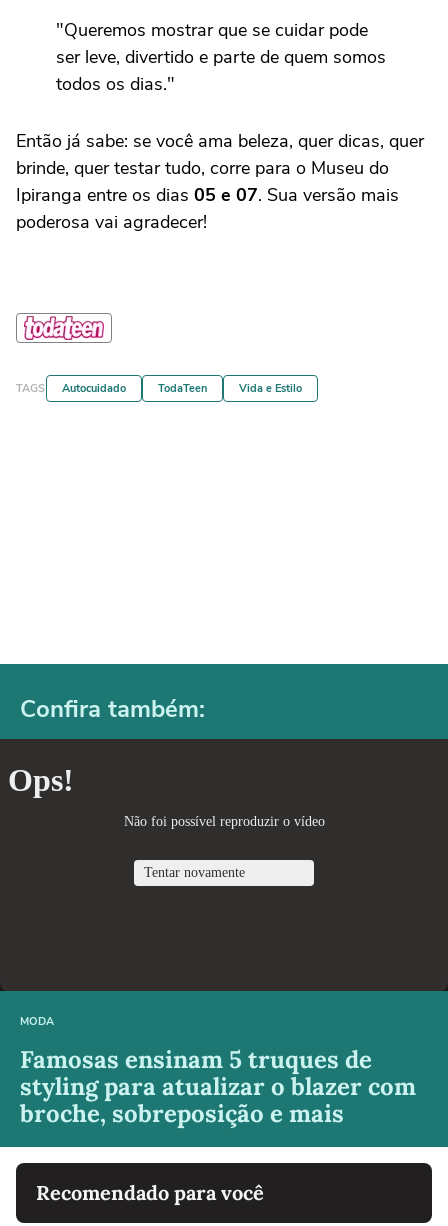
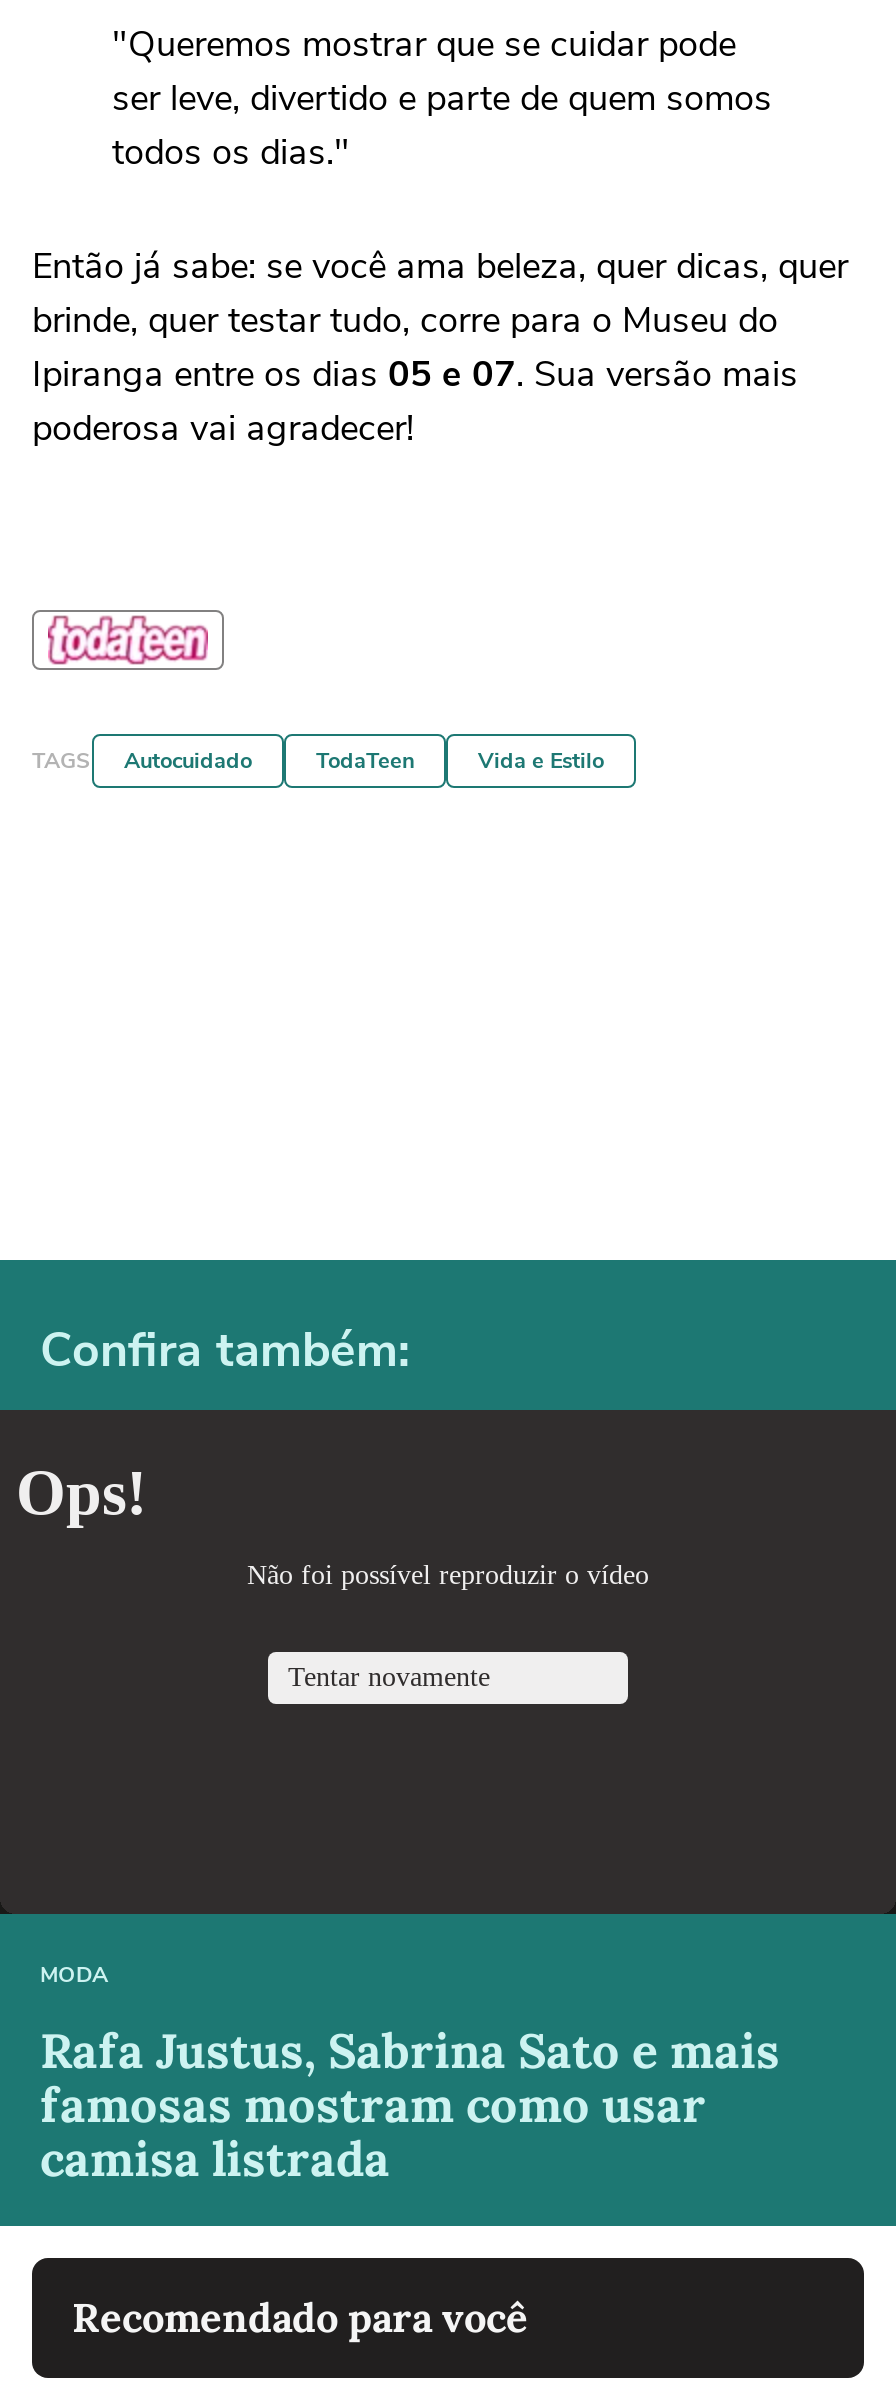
[20,1044,416,1129] Famosas ensinam 5 truques de | styling para atualizar o blazer com | broche, sobreposição e mais -> [40,2021,780,2191] Rafa Justus, Sabrina Sato e mais | famosas mostram como usar | camisa listrada

